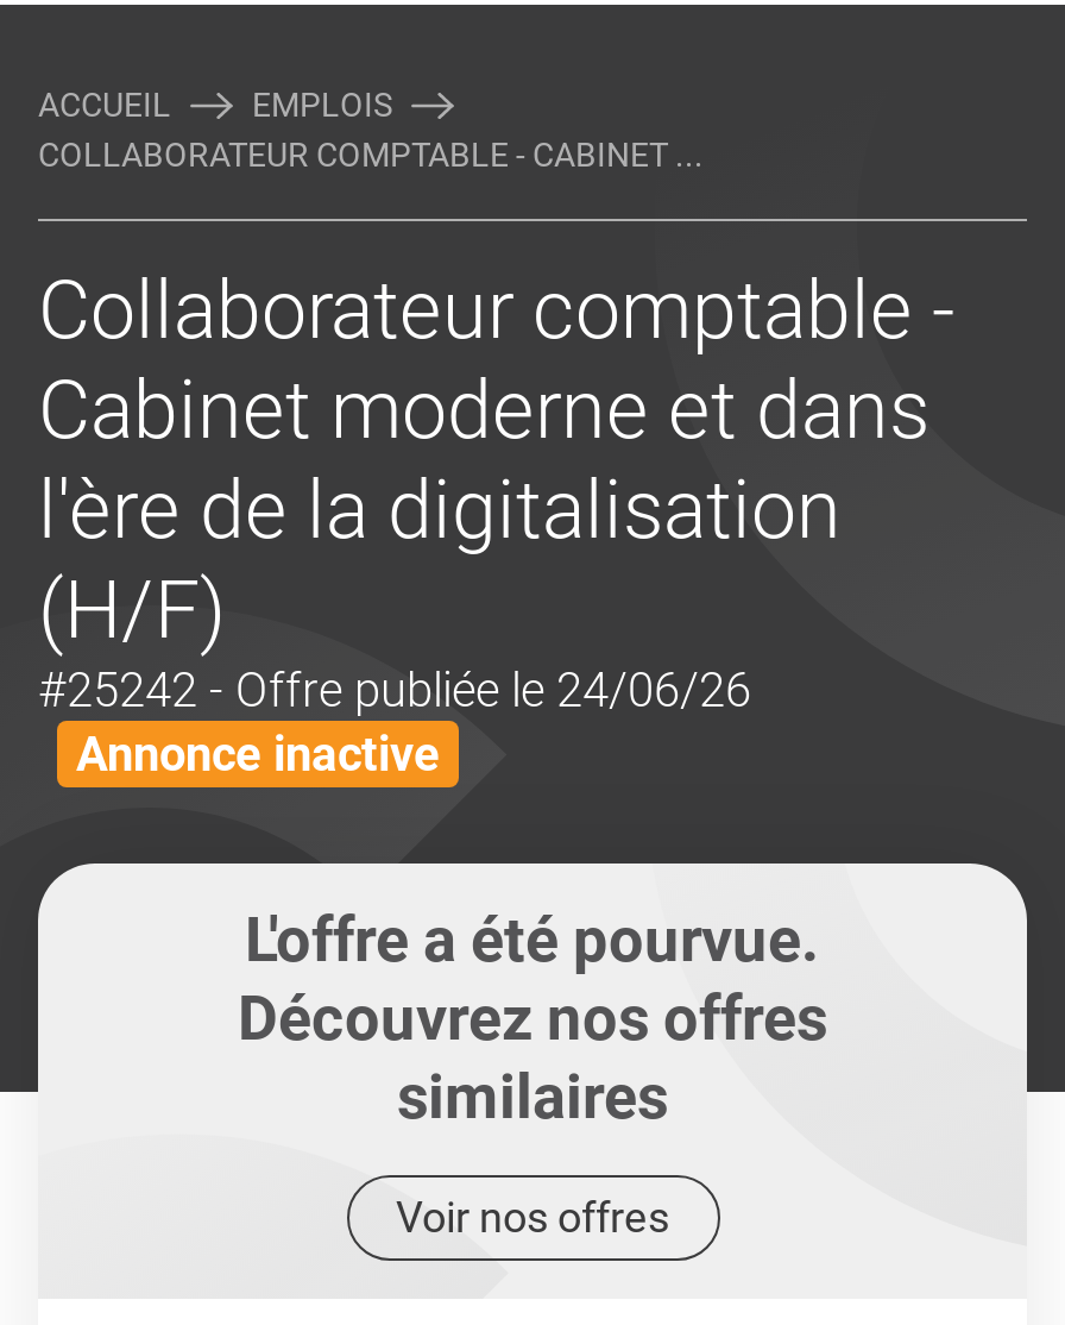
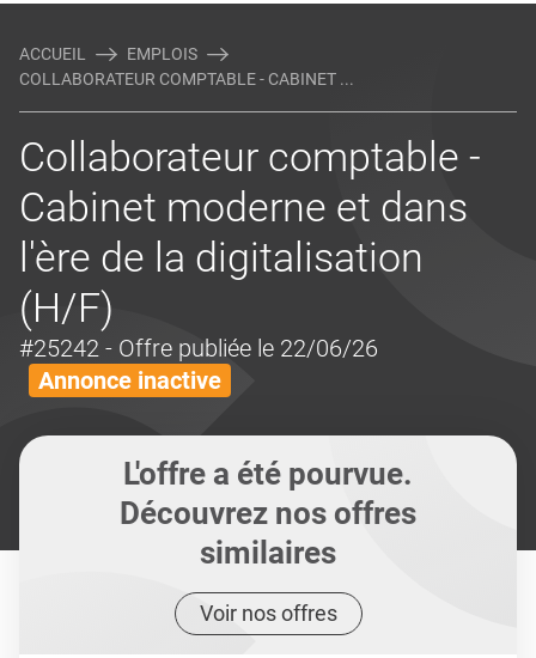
[38,661,751,718] #25242 - Offre publiée le 24/06/26 -> [19,334,378,362] #25242 - Offre publiée le 22/06/26

